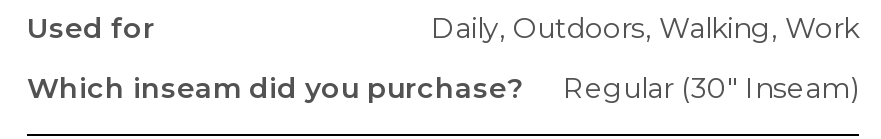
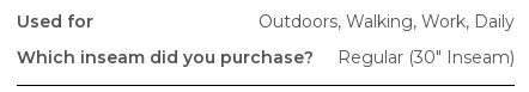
[431,10,859,46] Daily, Outdoors, Walking, Work -> [259,11,515,32] Outdoors, Walking, Work, Daily

